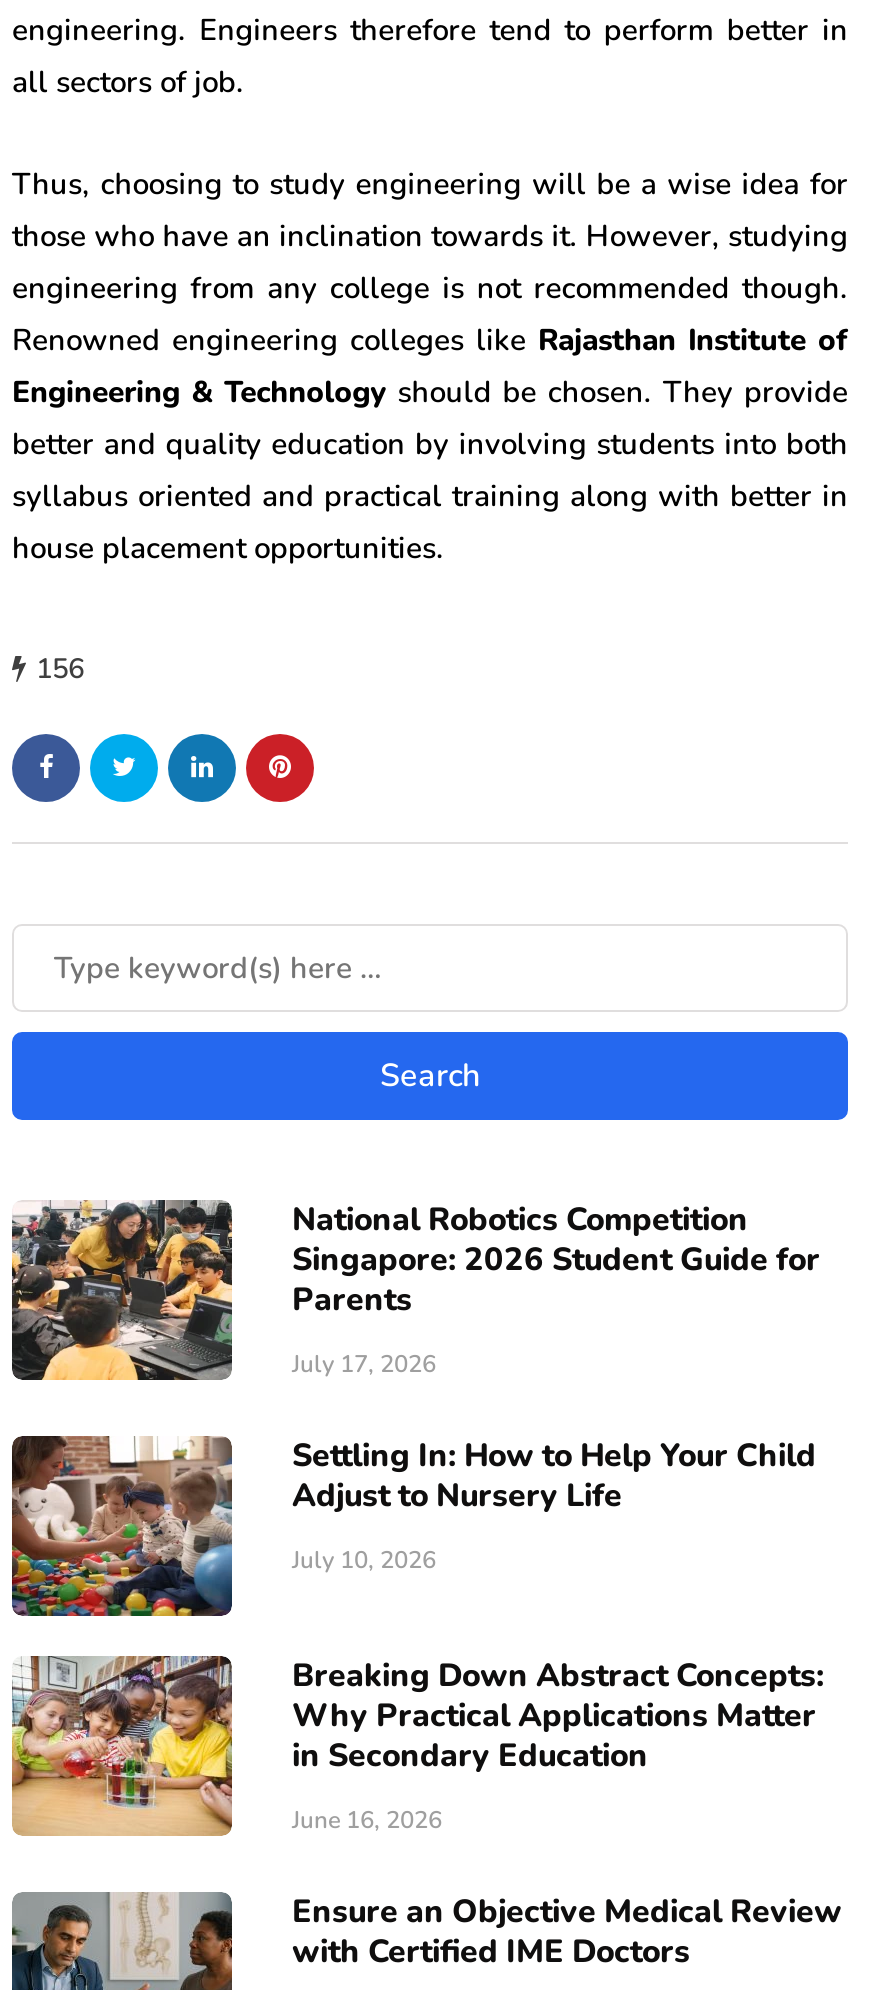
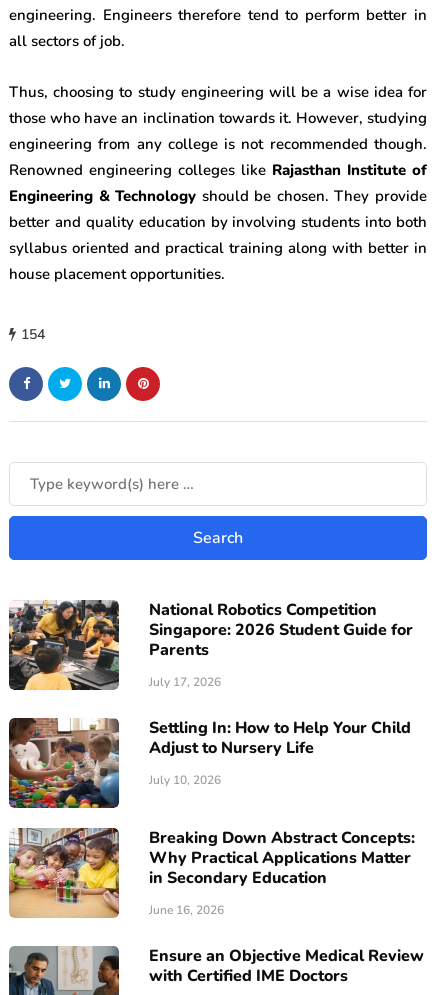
[36,649,84,687] 156 -> [21,324,45,343] 154

